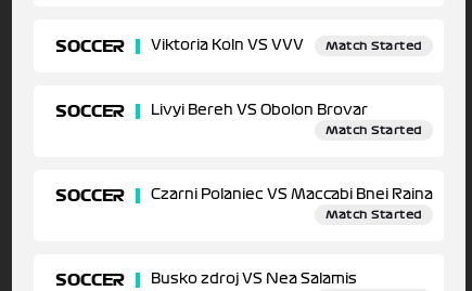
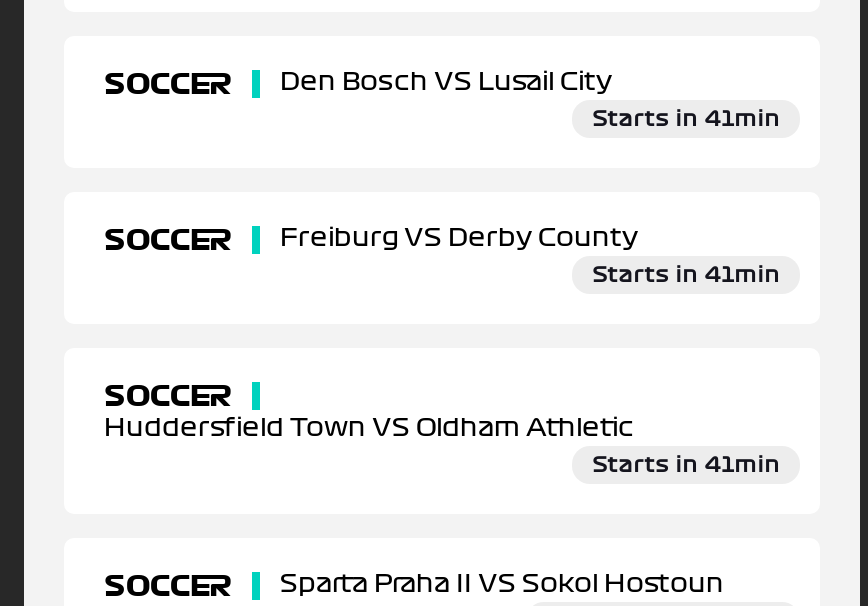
[151,39,422,52] Viktoria Koln VS VVV | Match Started -> [280,70,780,130] Den Bosch VS Lusail City | Starts in 41min
[151,104,368,117] Livyi Bereh VS Obolon Brovar -> [280,226,638,250] Freiburg VS Derby County
[326,124,422,136] Match Started -> [592,264,780,286] Starts in 41min
[151,188,433,201] Czarni Polaniec VS Maccabi Bnei Raina -> [104,416,634,440] Huddersfield Town VS Oldham Athletic
[326,209,422,221] Match Started -> [592,454,780,476] Starts in 41min
[151,273,357,286] Busko zdroj VS Nea Salamis -> [280,572,724,596] Sparta Praha II VS Sokol Hostoun

